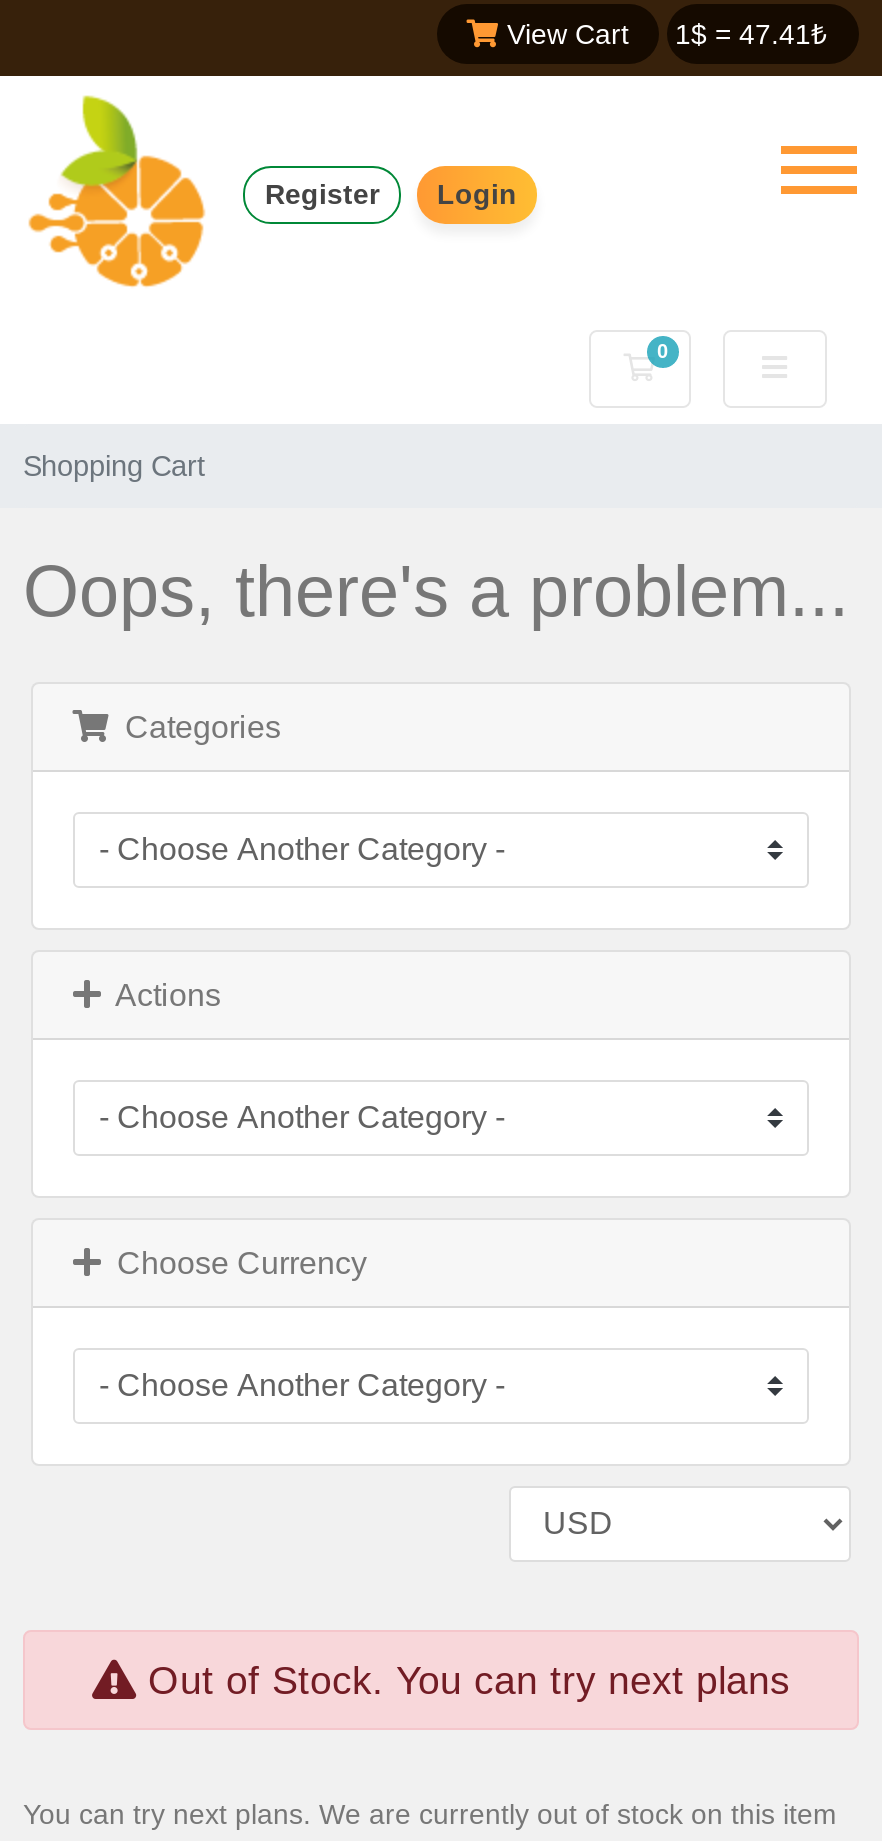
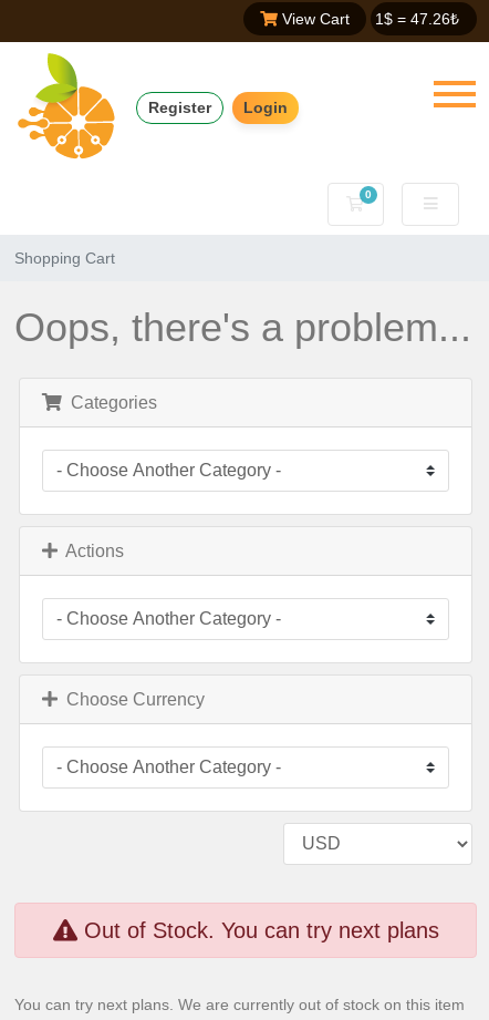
[499,18,827,50] View Cart 1$ = 47.41₺ -> [278,10,459,28] View Cart 1$ = 47.26₺

